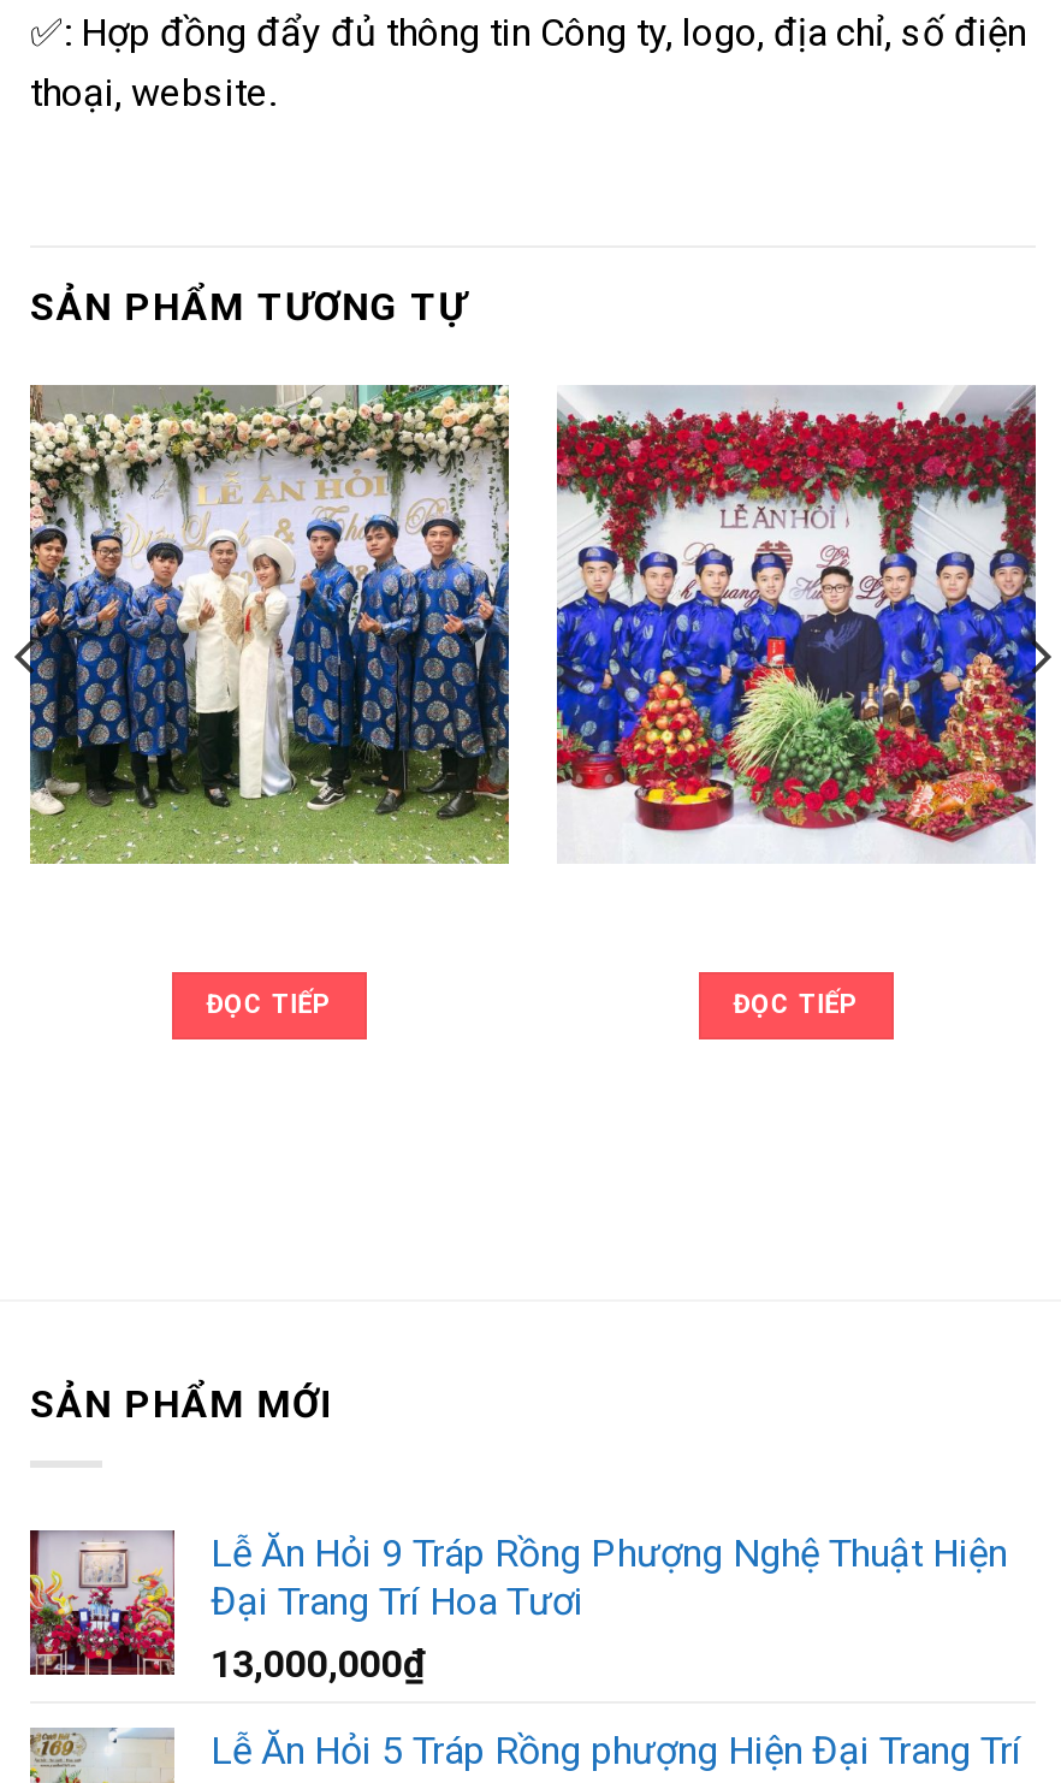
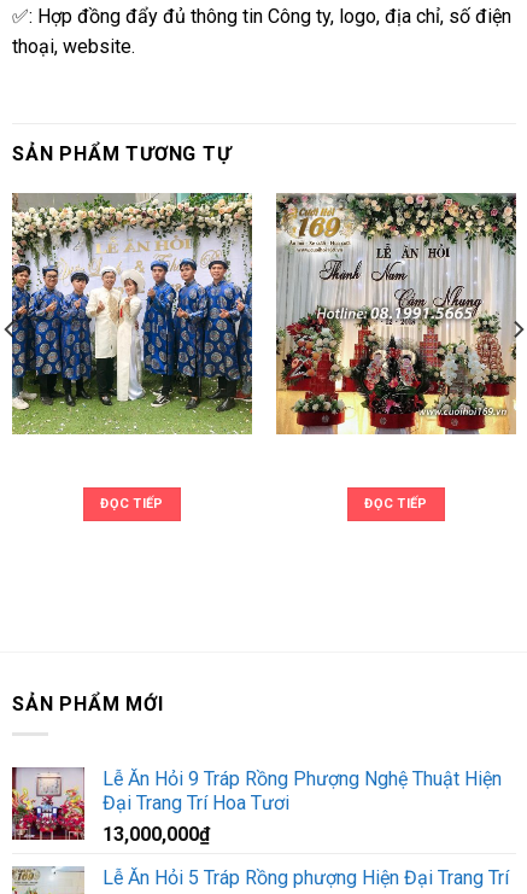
[555,385,1038,866] [image] -> [275,192,517,436] [image]

